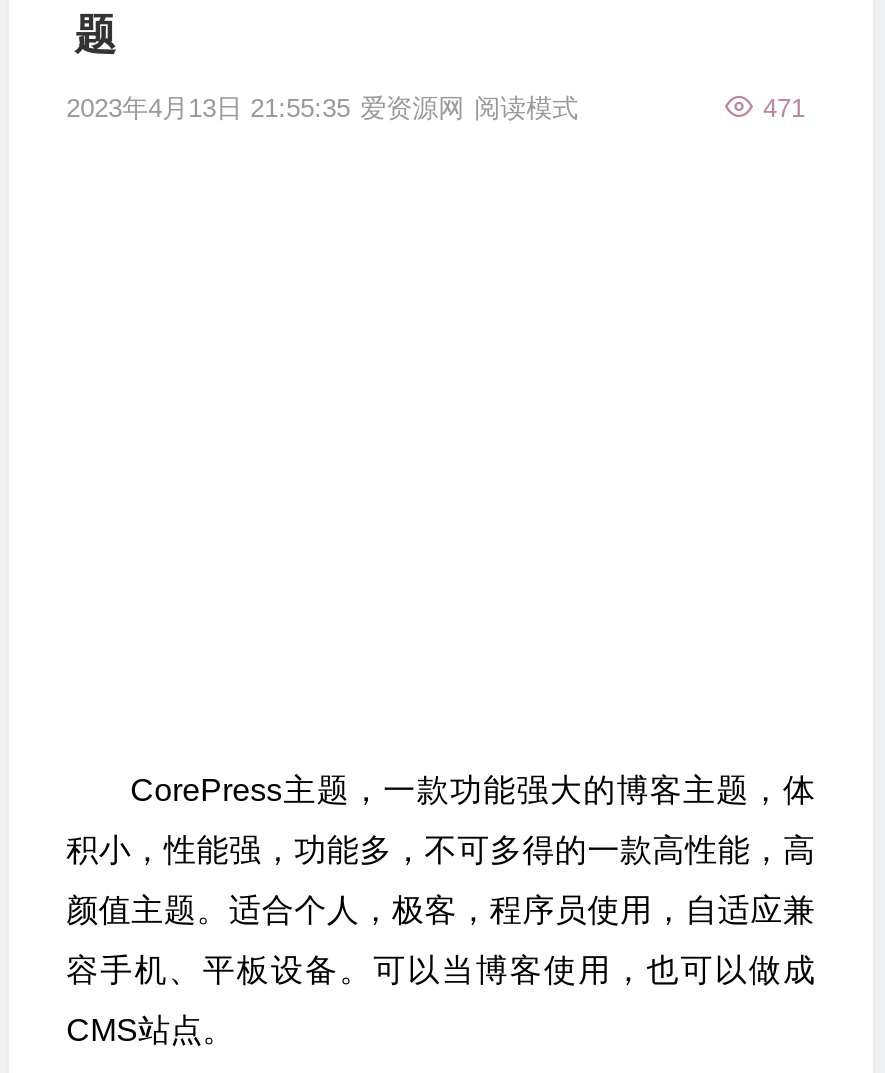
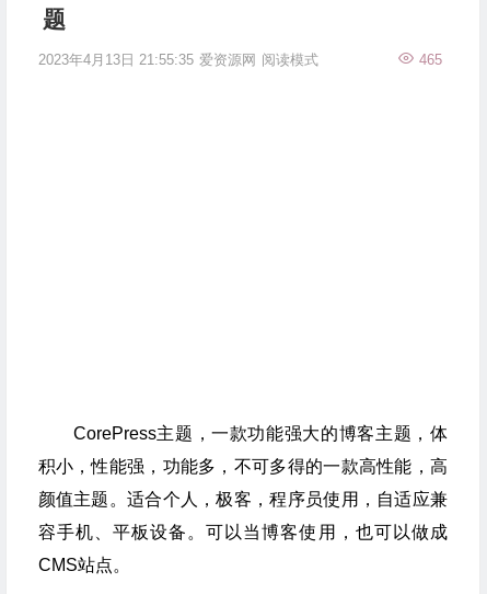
[763,92,805,122] 471 -> [419,52,442,68] 465

